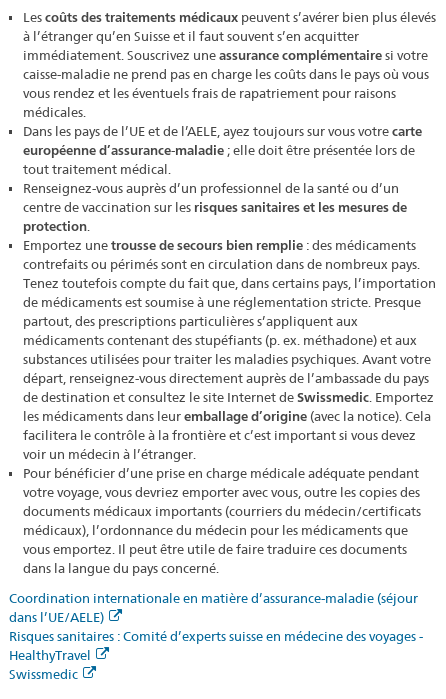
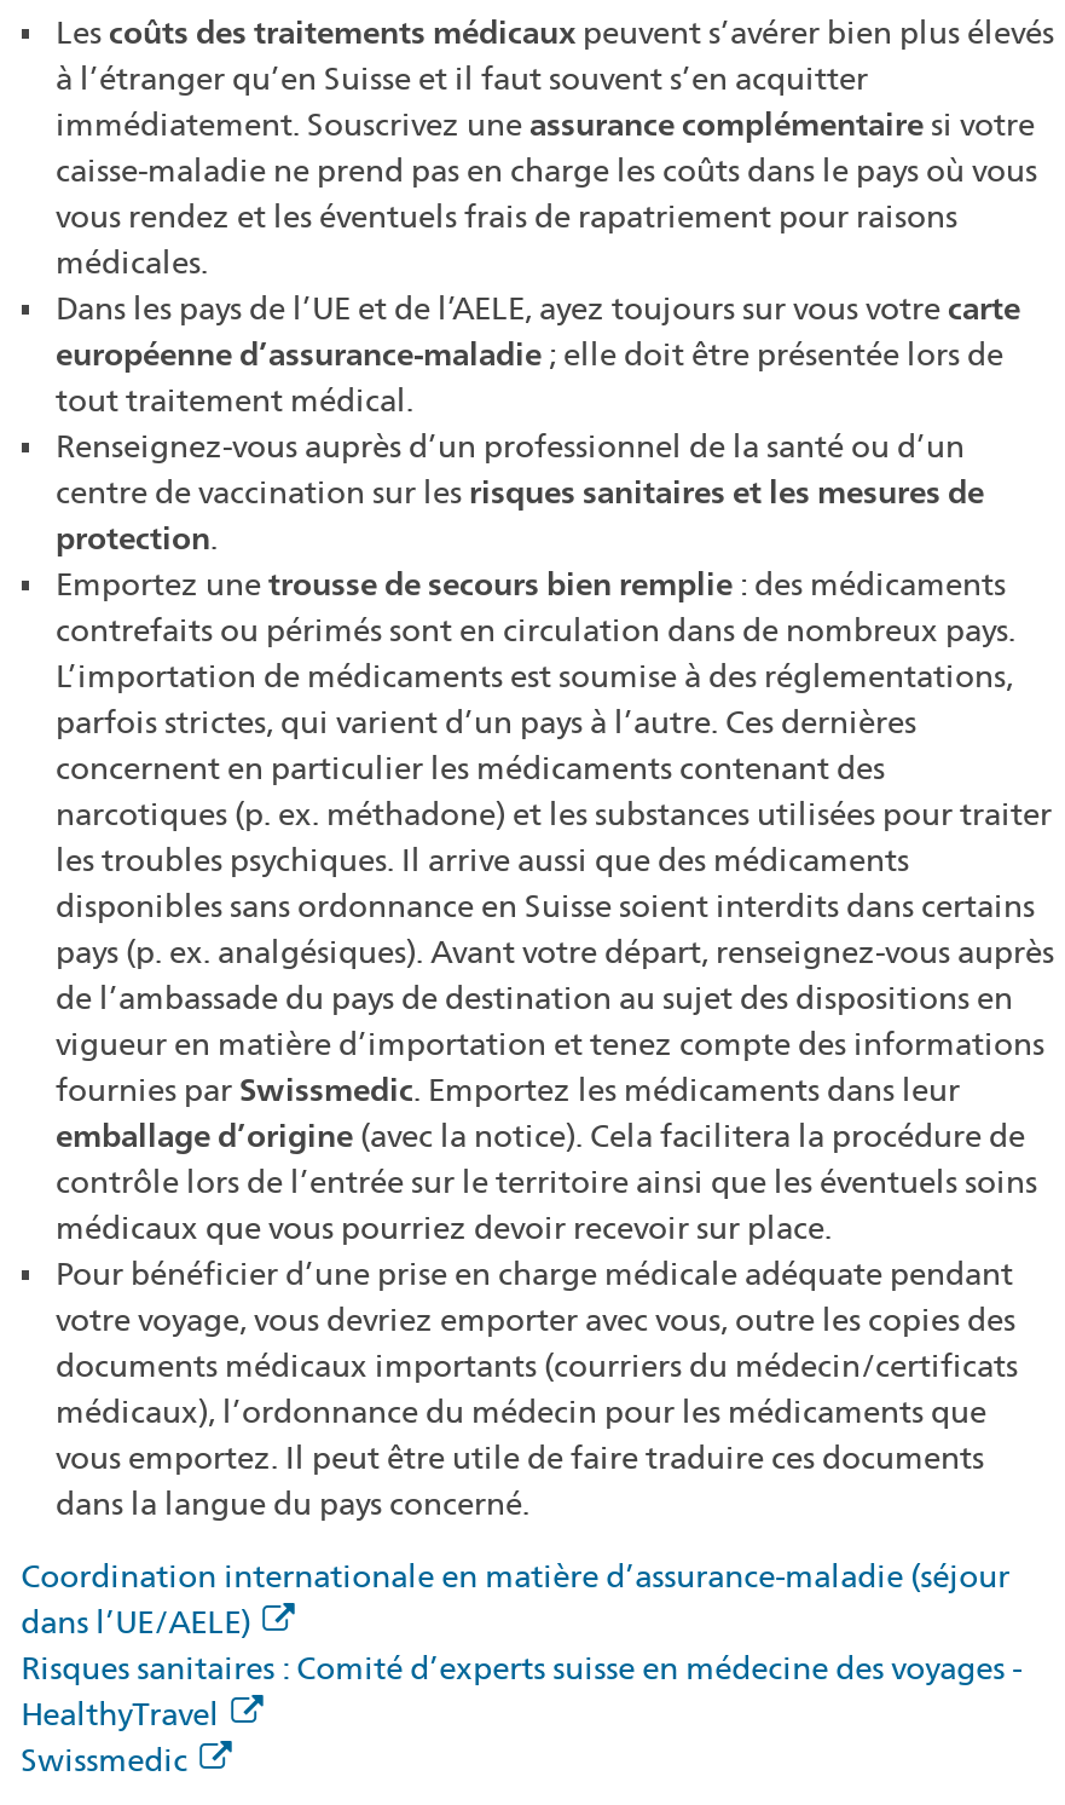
[23,275,436,462] Tenez toutefois compte du fait que, dans certains pays, l’importation | de médicaments est soumise à une réglementation stricte. Presque | partout, des prescriptions particulières s’appliquent aux | médicaments contenant des stupéfiants (p. ex. méthadone) et aux | substances utilisées pour traiter les maladies psychiques. Avant votre | départ, renseignez-vous directement auprès de l’ambassade du pays | de destination et consultez le site Internet de Swissmedic. Emportez | les médicaments dans leur emballage d’origine (avec la notice). Cela | facilitera le contrôle à la frontière et c’est important si vous devez | voir un médecin à l’étranger. -> [56,656,1054,1247] L’importation de médicaments est soumise à des réglementations, | parfois strictes, qui varient d’un pays à l’autre. Ces dernières | concernent en particulier les médicaments contenant des | narcotiques (p. ex. méthadone) et les substances utilisées pour traiter | les troubles psychiques. Il arrive aussi que des médicaments | disponibles sans ordonnance en Suisse soient interdits dans certains | pays (p. ex. analgésiques). Avant votre départ, renseignez-vous auprès | de l’ambassade du pays de destination au sujet des dispositions en | vigueur en matière d’importation et tenez compte des informations | fournies par Swissmedic. Emportez les médicaments dans leur | emballage d’origine (avec la notice). Cela facilitera la procédure de | contrôle lors de l’entrée sur le territoire ainsi que les éventuels soins | médicaux que vous pourriez devoir recevoir sur place.

